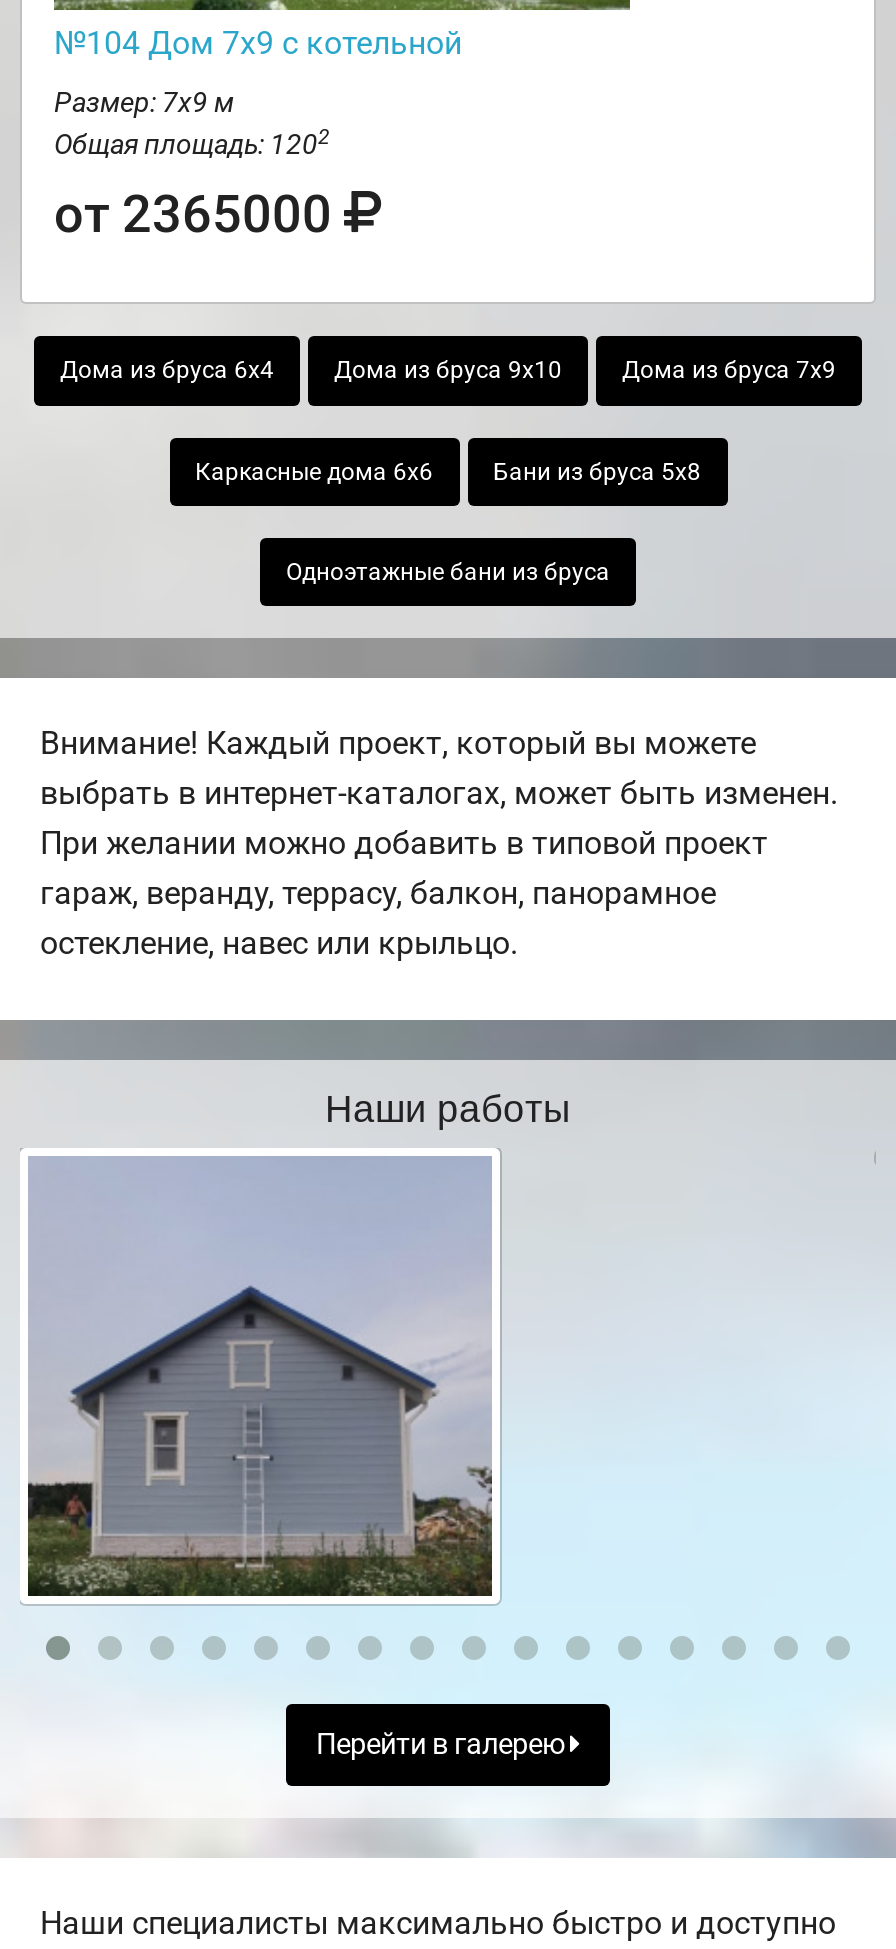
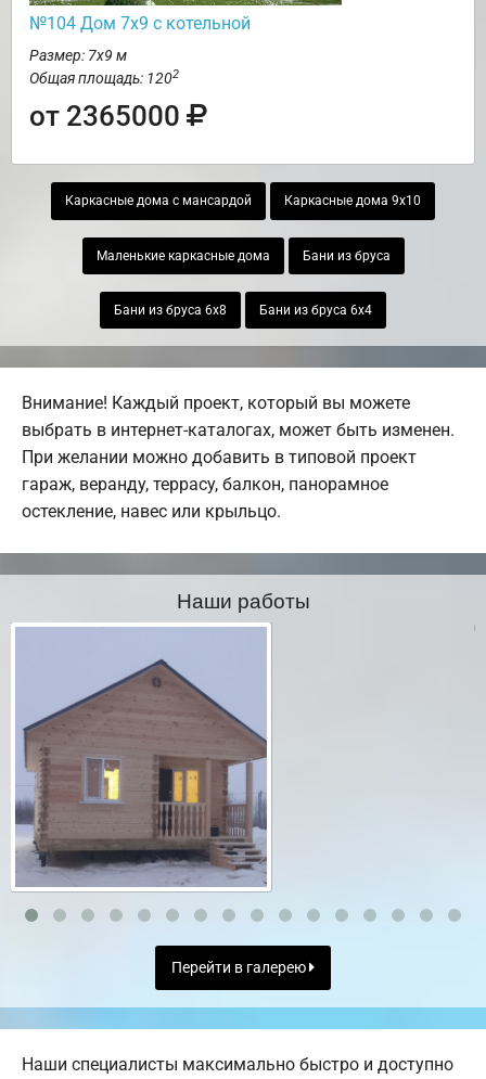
[60,357,836,385] Дома из бруса 6х4 | Дома из бруса 9х10 | Дома из бруса 7х9 -> [65,193,421,209] Каркасные дома с мансардой | Каркасные дома 9х10
[195,457,701,485] Каркасные дома 6х6 | Бани из бруса 5х8 -> [96,248,390,263] Маленькие каркасные дома | Бани из бруса
[286,558,610,586] Одноэтажные бани из бруса -> [114,303,372,318] Бани из бруса 6х8 | Бани из бруса 6х4
[28,1218,492,1596] [image] -> [15,659,267,887] [image]
moved [6,1750,890,1858] -> [3,972,483,1029]: [image]

